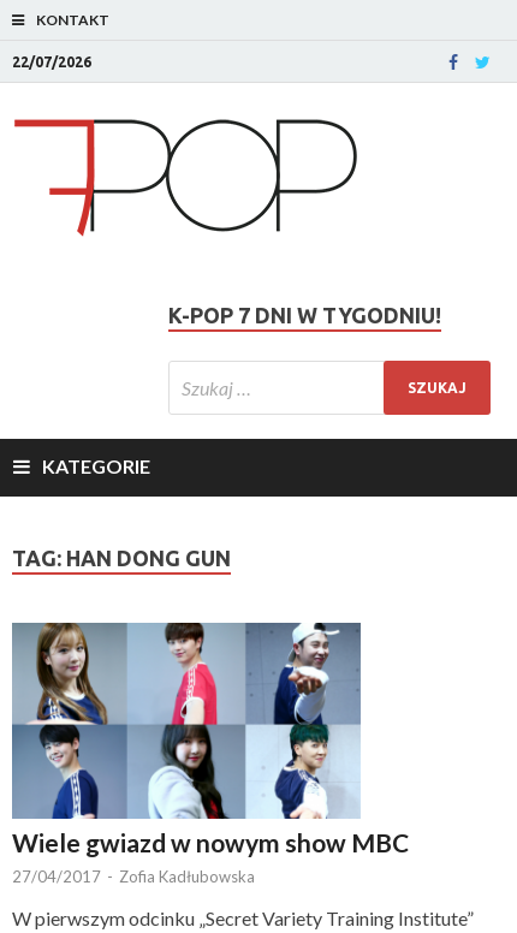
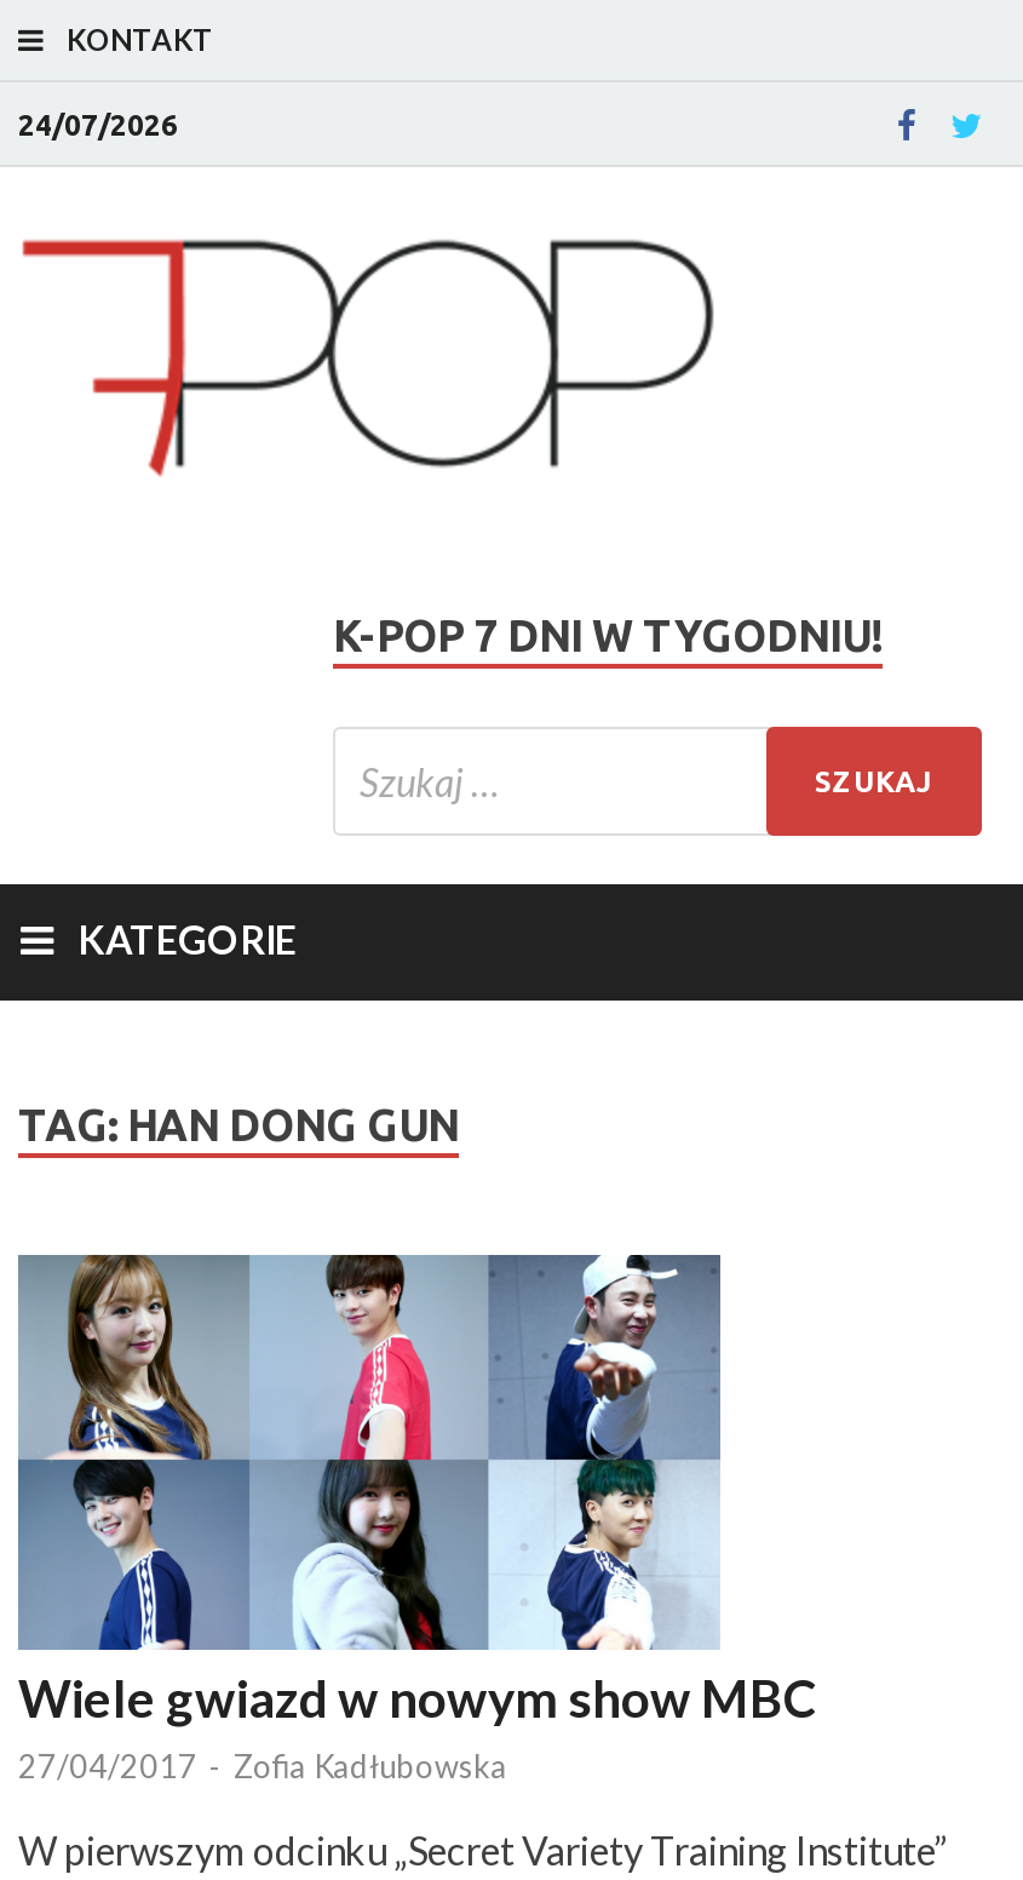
[12,54,91,69] 22/07/2026 -> [18,108,178,139] 24/07/2026

